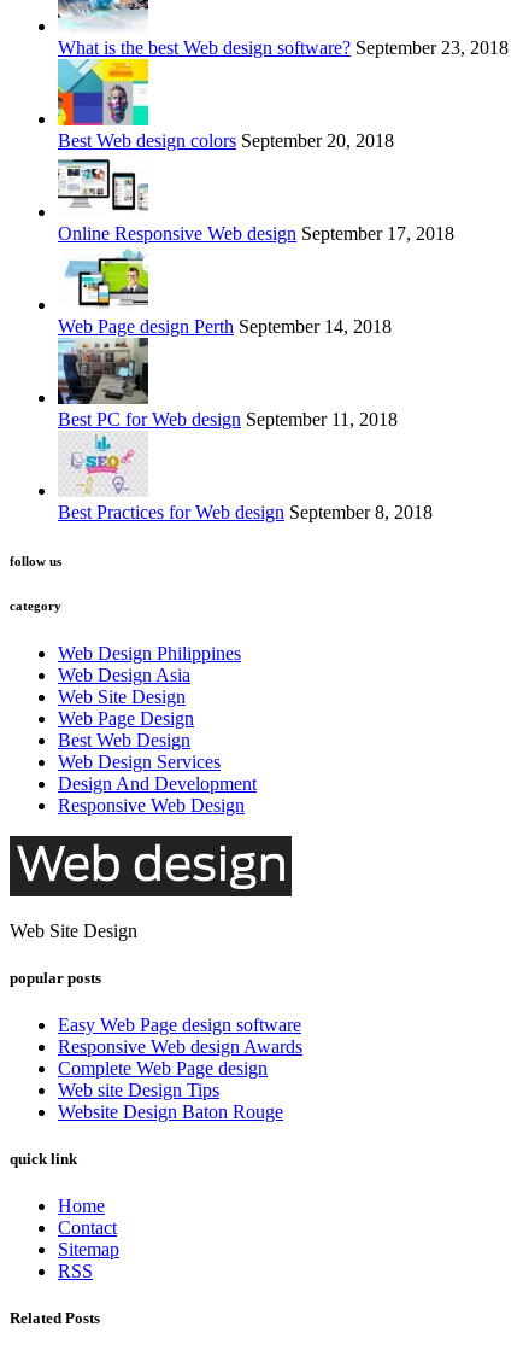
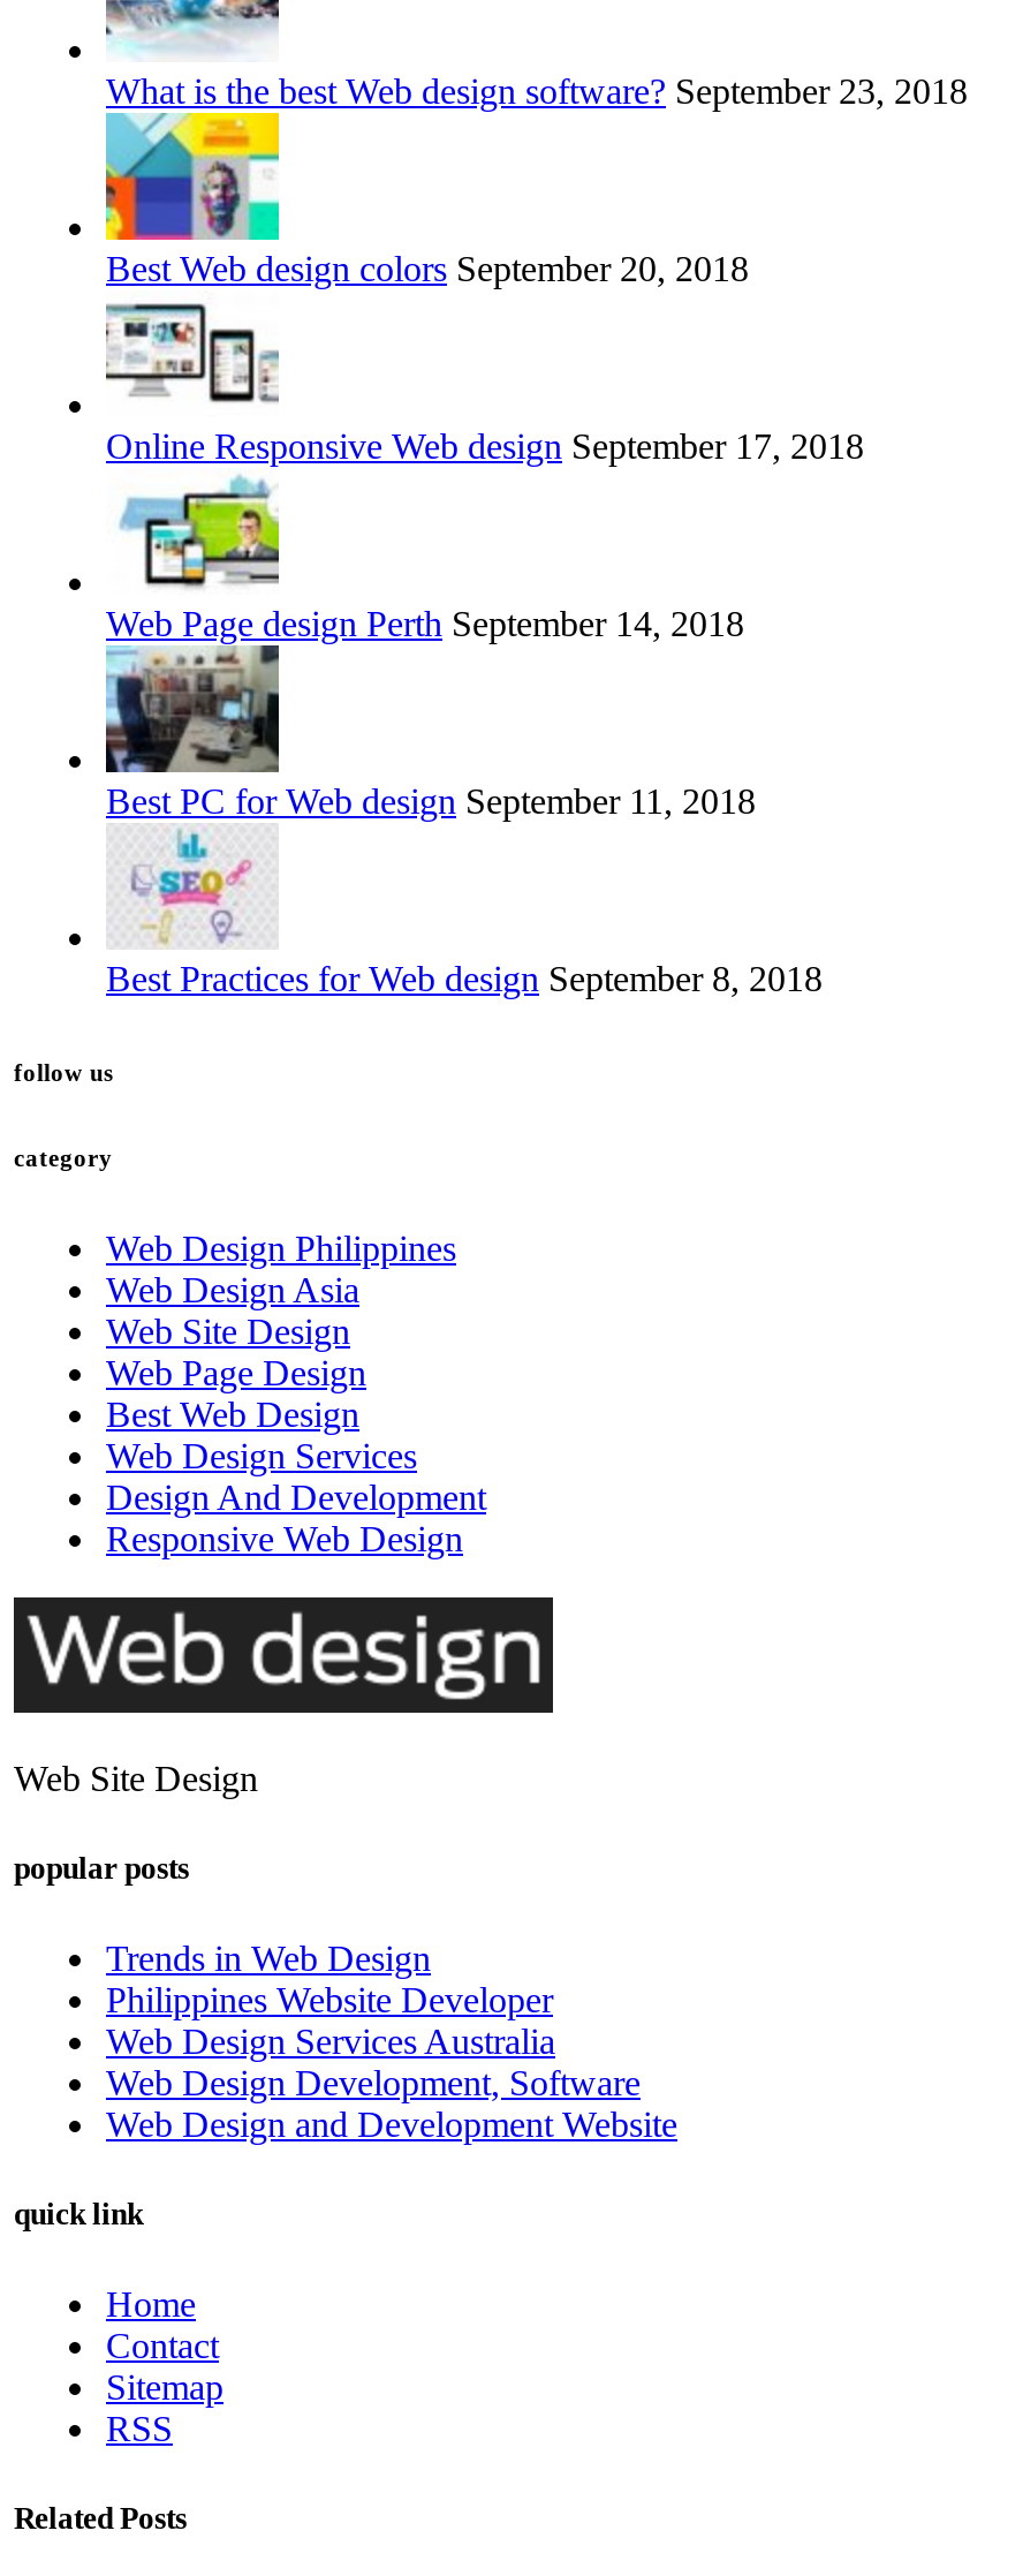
[58,1014,302,1122] Easy Web Page design software | Responsive Web design Awards | Complete Web Page design | Web site Design Tips | Website Design Baton Rouge -> [106,1938,677,2144] Trends in Web Design | Philippines Website Developer | Web Design Services Australia | Web Design Development, Software | Web Design and Development Website

